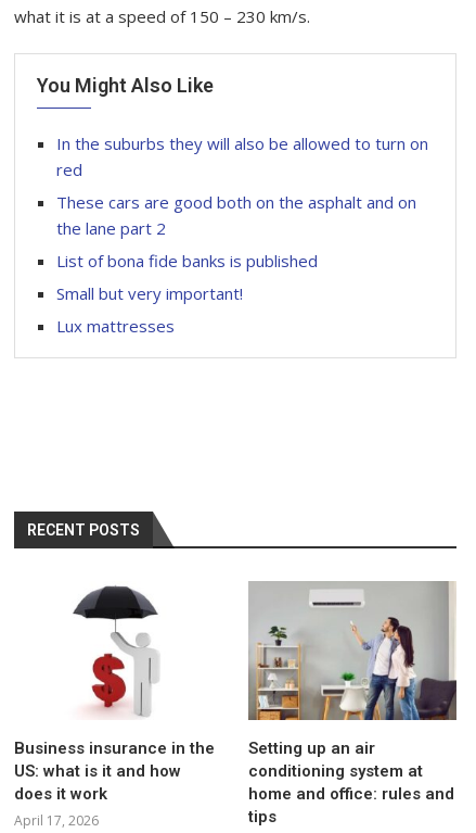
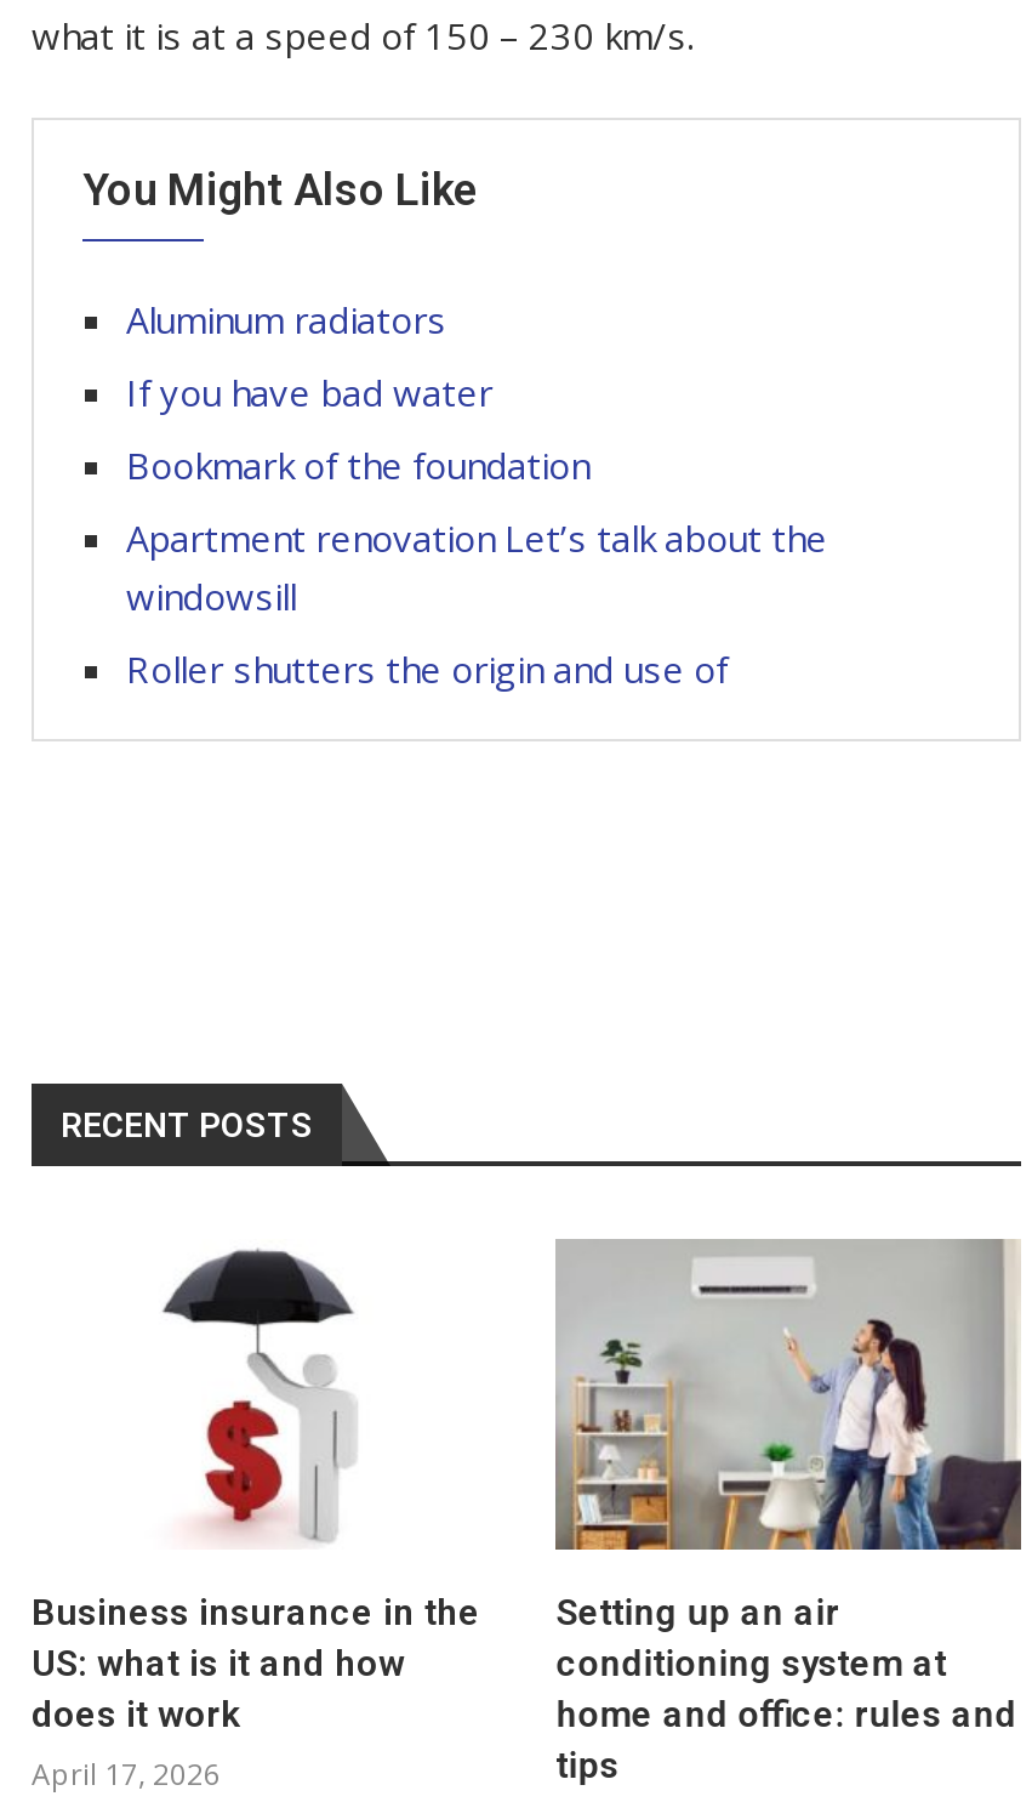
[56,133,428,181] In the suburbs they will also be allowed to turn on | red -> [126,296,446,344] Aluminum radiators
[56,192,416,239] These cars are good both on the asphalt and on | the lane part 2 -> [126,369,492,417] If you have bad water
[56,250,318,272] List of bona fide banks is published -> [126,441,589,490] Bookmark of the foundation
[56,283,243,305] Small but very important! -> [126,514,827,621] Apartment renovation Let’s talk about the | windowsill
[56,315,175,337] Lux mattresses -> [126,645,728,694] Roller shutters the origin and use of

